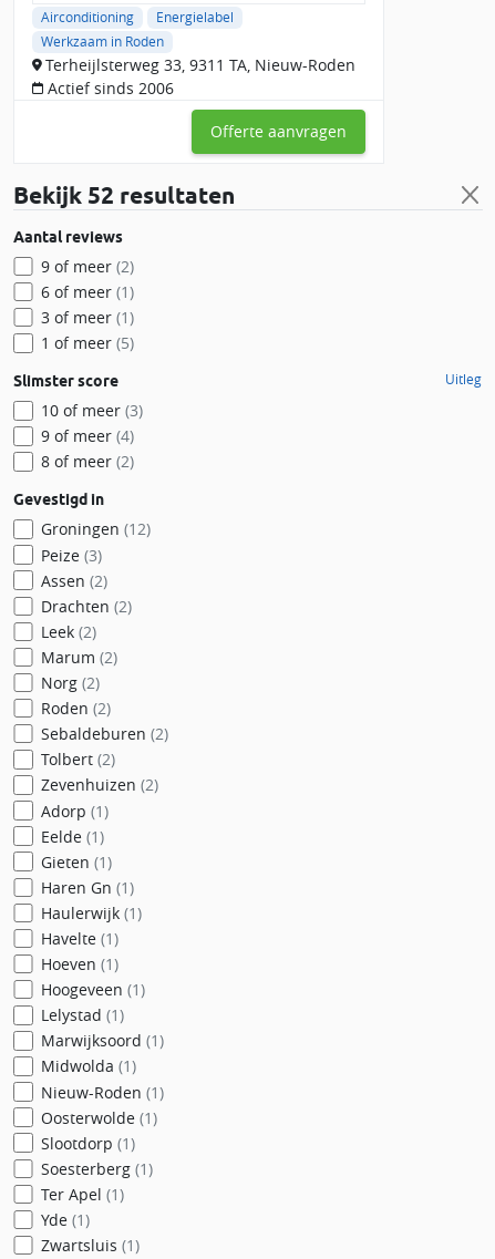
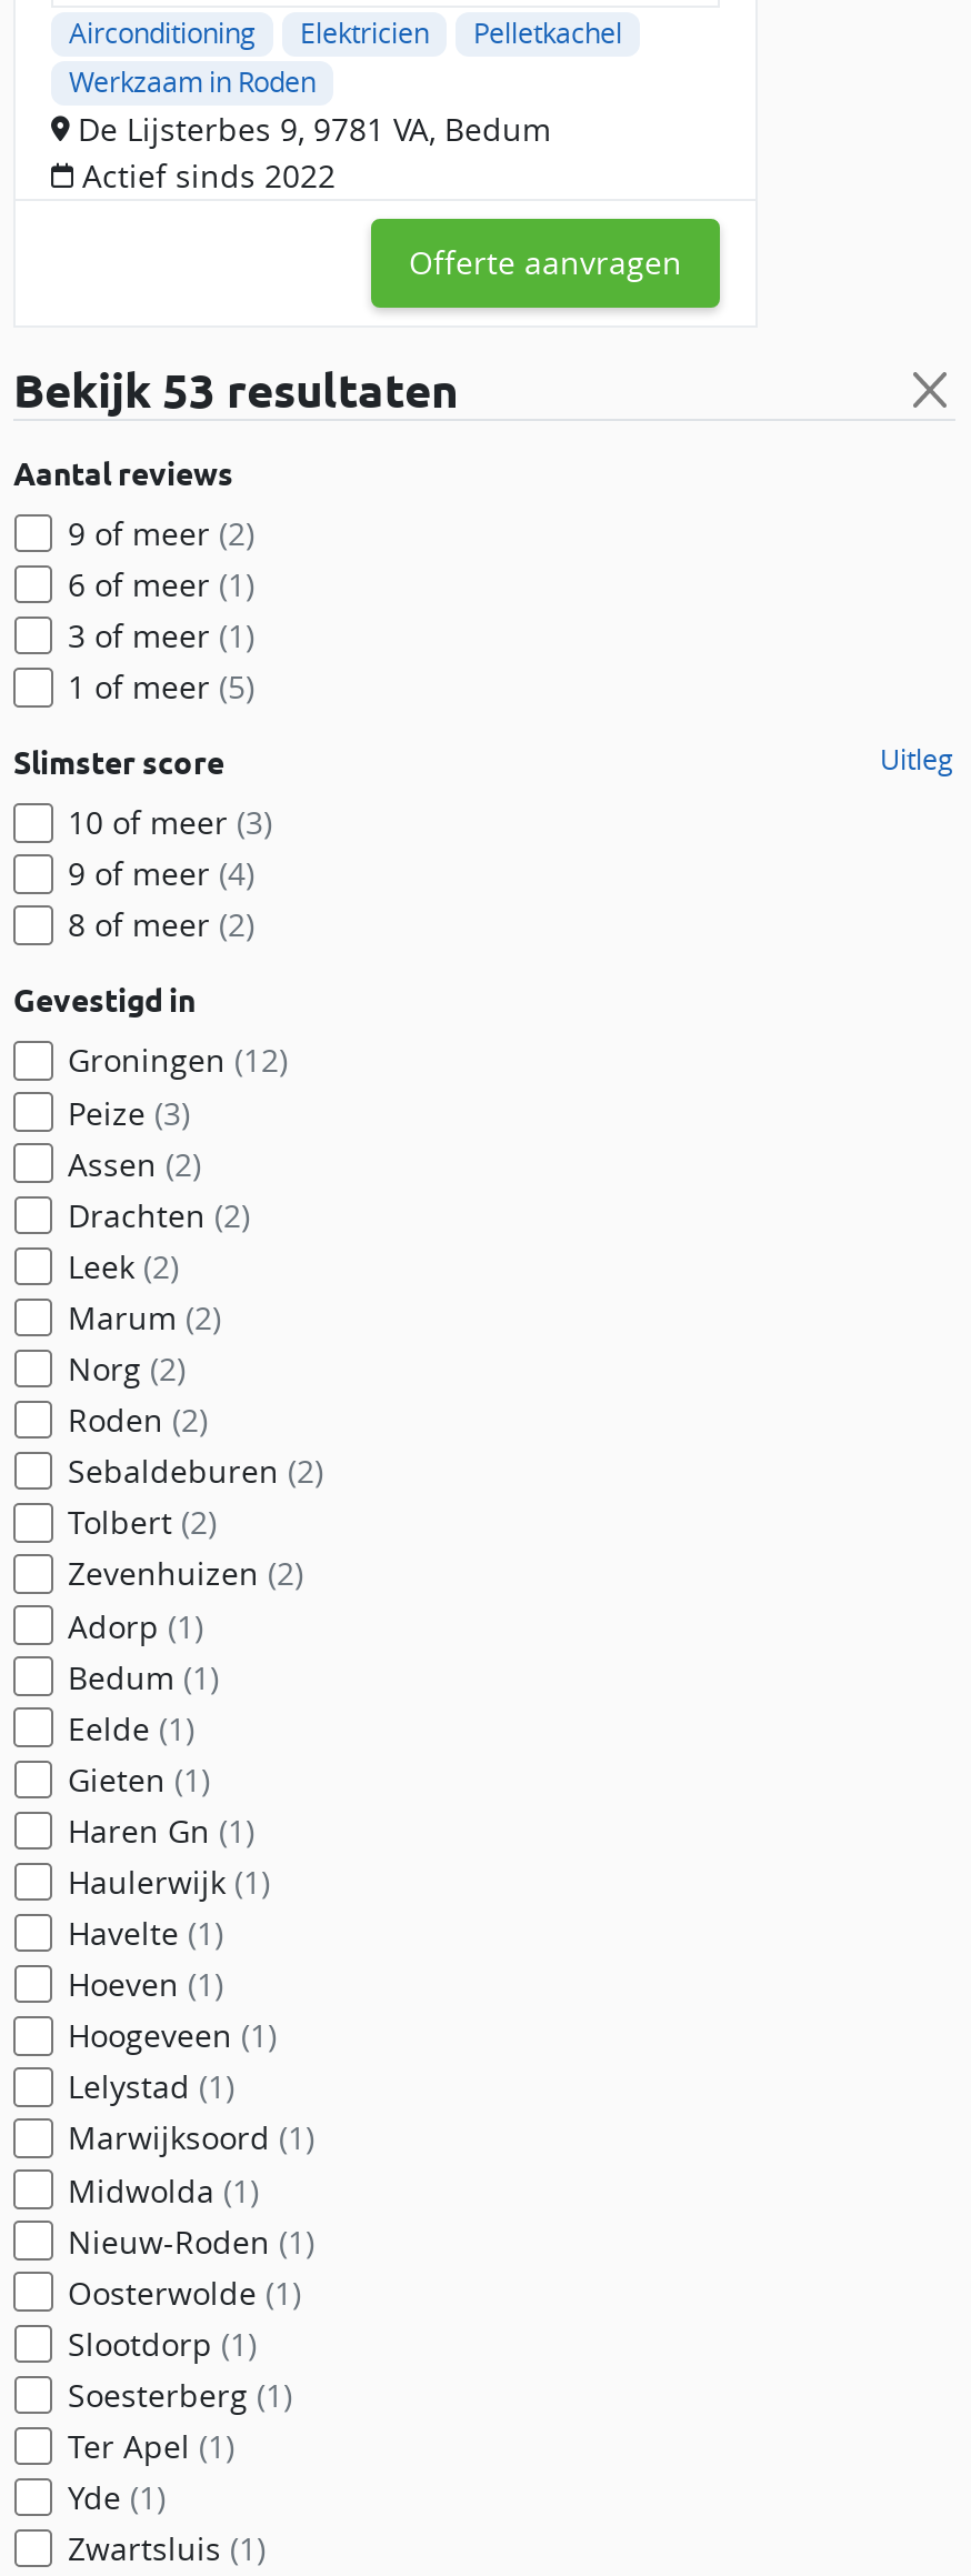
[156,8,234,27] Energielabel -> [300,14,622,52] Elektricien | Pelletkachel
[41,54,355,99] Terheijlsterweg 33, 9311 TA, Nieuw-Roden | Actief sinds 2006 -> [69,108,551,197] De Lijsterbes 9, 9781 VA, Bedum | Actief sinds 2022
[13,182,235,209] Bekijk 52 resultaten -> [13,363,458,419] Bekijk 53 resultaten
none -> [68,1655,219,1698] Bedum (1)

